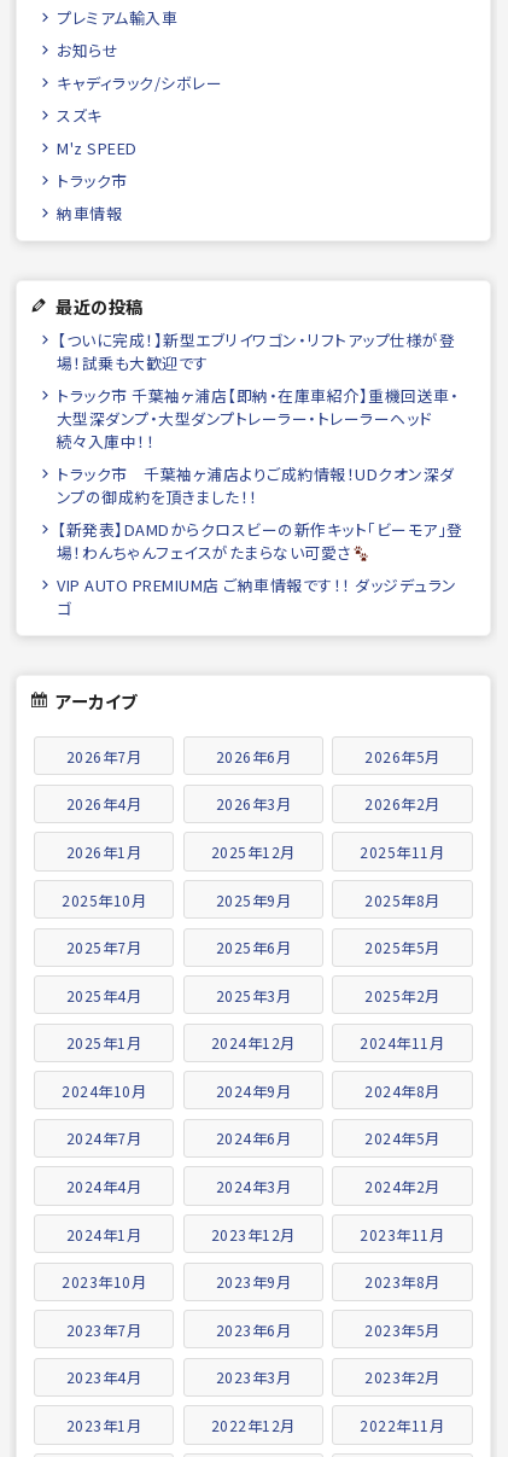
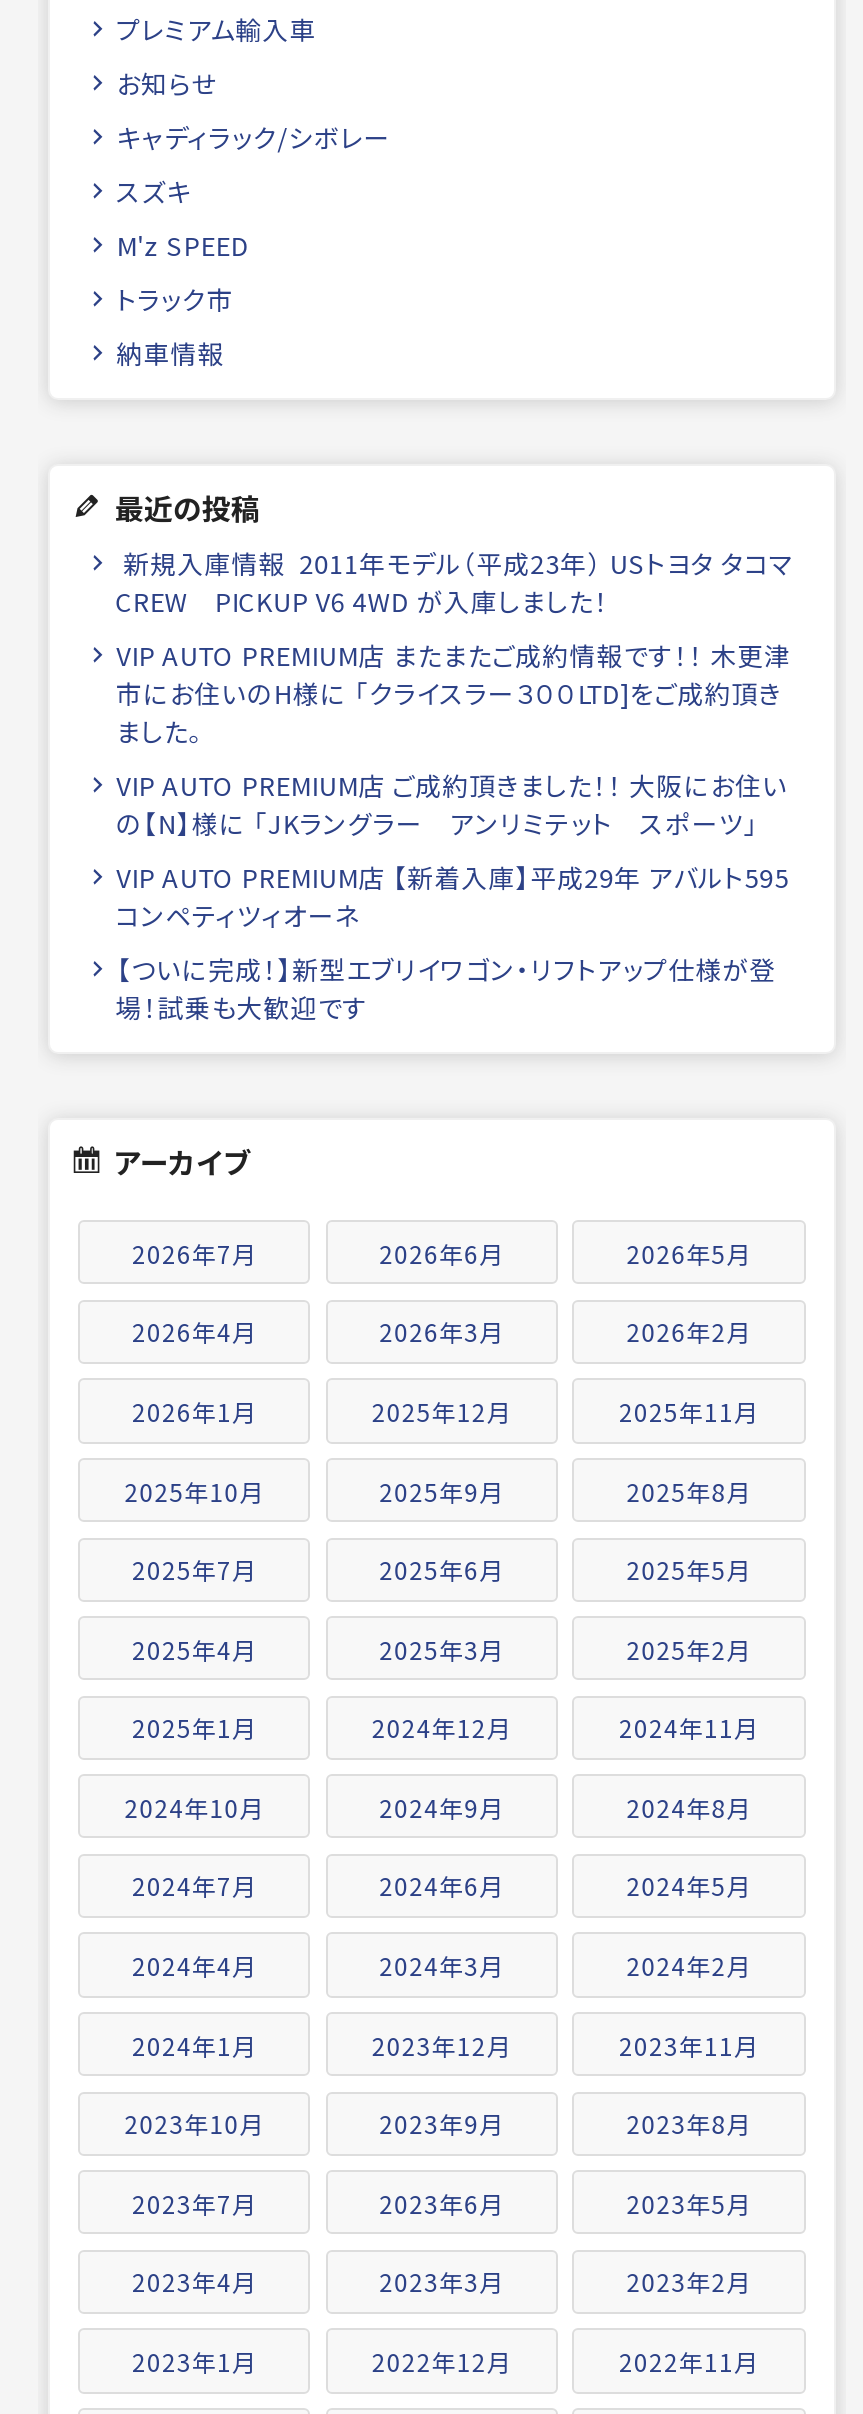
none -> [116,545,794,935] 新規入庫情報 2011年モデル（平成23年） USトヨタ タコマ | CREW PICKUP V6 4WD が入庫しました！ | VIP AUTO PREMIUM店 またまたご成約情報です！！ 木更津 | 市にお住いのH様に 「クライスラー３００LTD]をご成約頂き | ました。 | VIP AUTO PREMIUM店 ご成約頂きました！！ 大阪にお住い | の【N】様に 「JKラングラー アンリミテット スポーツ」 | VIP AUTO PREMIUM店 【新着入庫】平成29年 アバルト595 | コンペティツィオーネ
moved [56,329,455,375] -> [116,951,776,1027]: 【ついに完成！】新型エブリイワゴン・リフトアップ仕様が登 | 場！試乗も大歓迎です
[56,384,463,620] トラック市 千葉袖ヶ浦店【即納・在庫車紹介】重機回送車・ | 大型深ダンプ・大型ダンプトレーラー・トレーラーヘッド | 続々入庫中！！ | トラック市 千葉袖ヶ浦店よりご成約情報！UDクオン深ダ | ンプの御成約を頂きました！！ | 【新発表】DAMDからクロスビーの新作キット「ビーモア」登 | 場！わんちゃんフェイスがたまらない可愛さ | VIP AUTO PREMIUM店 ご納車情報です！！ ダッジデュラン | ゴ -> none

